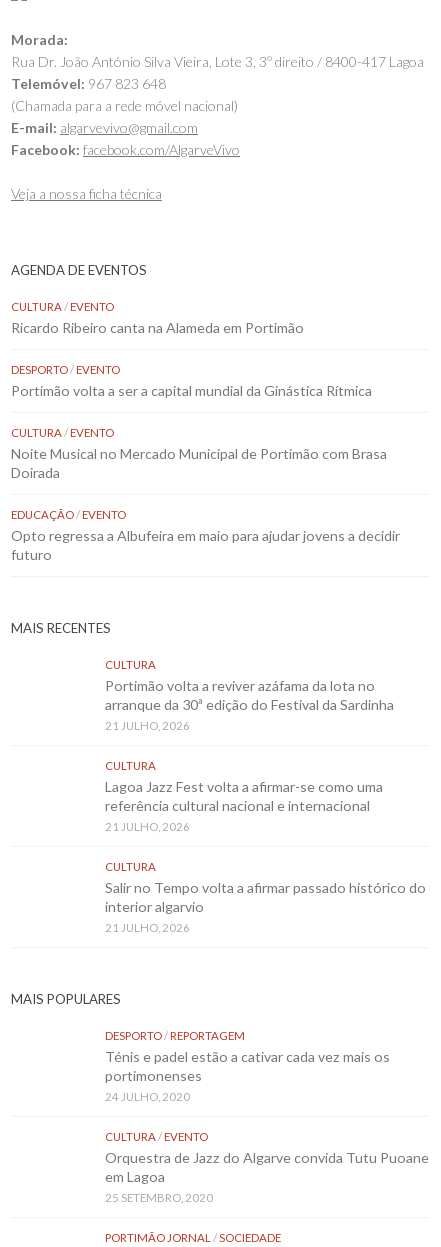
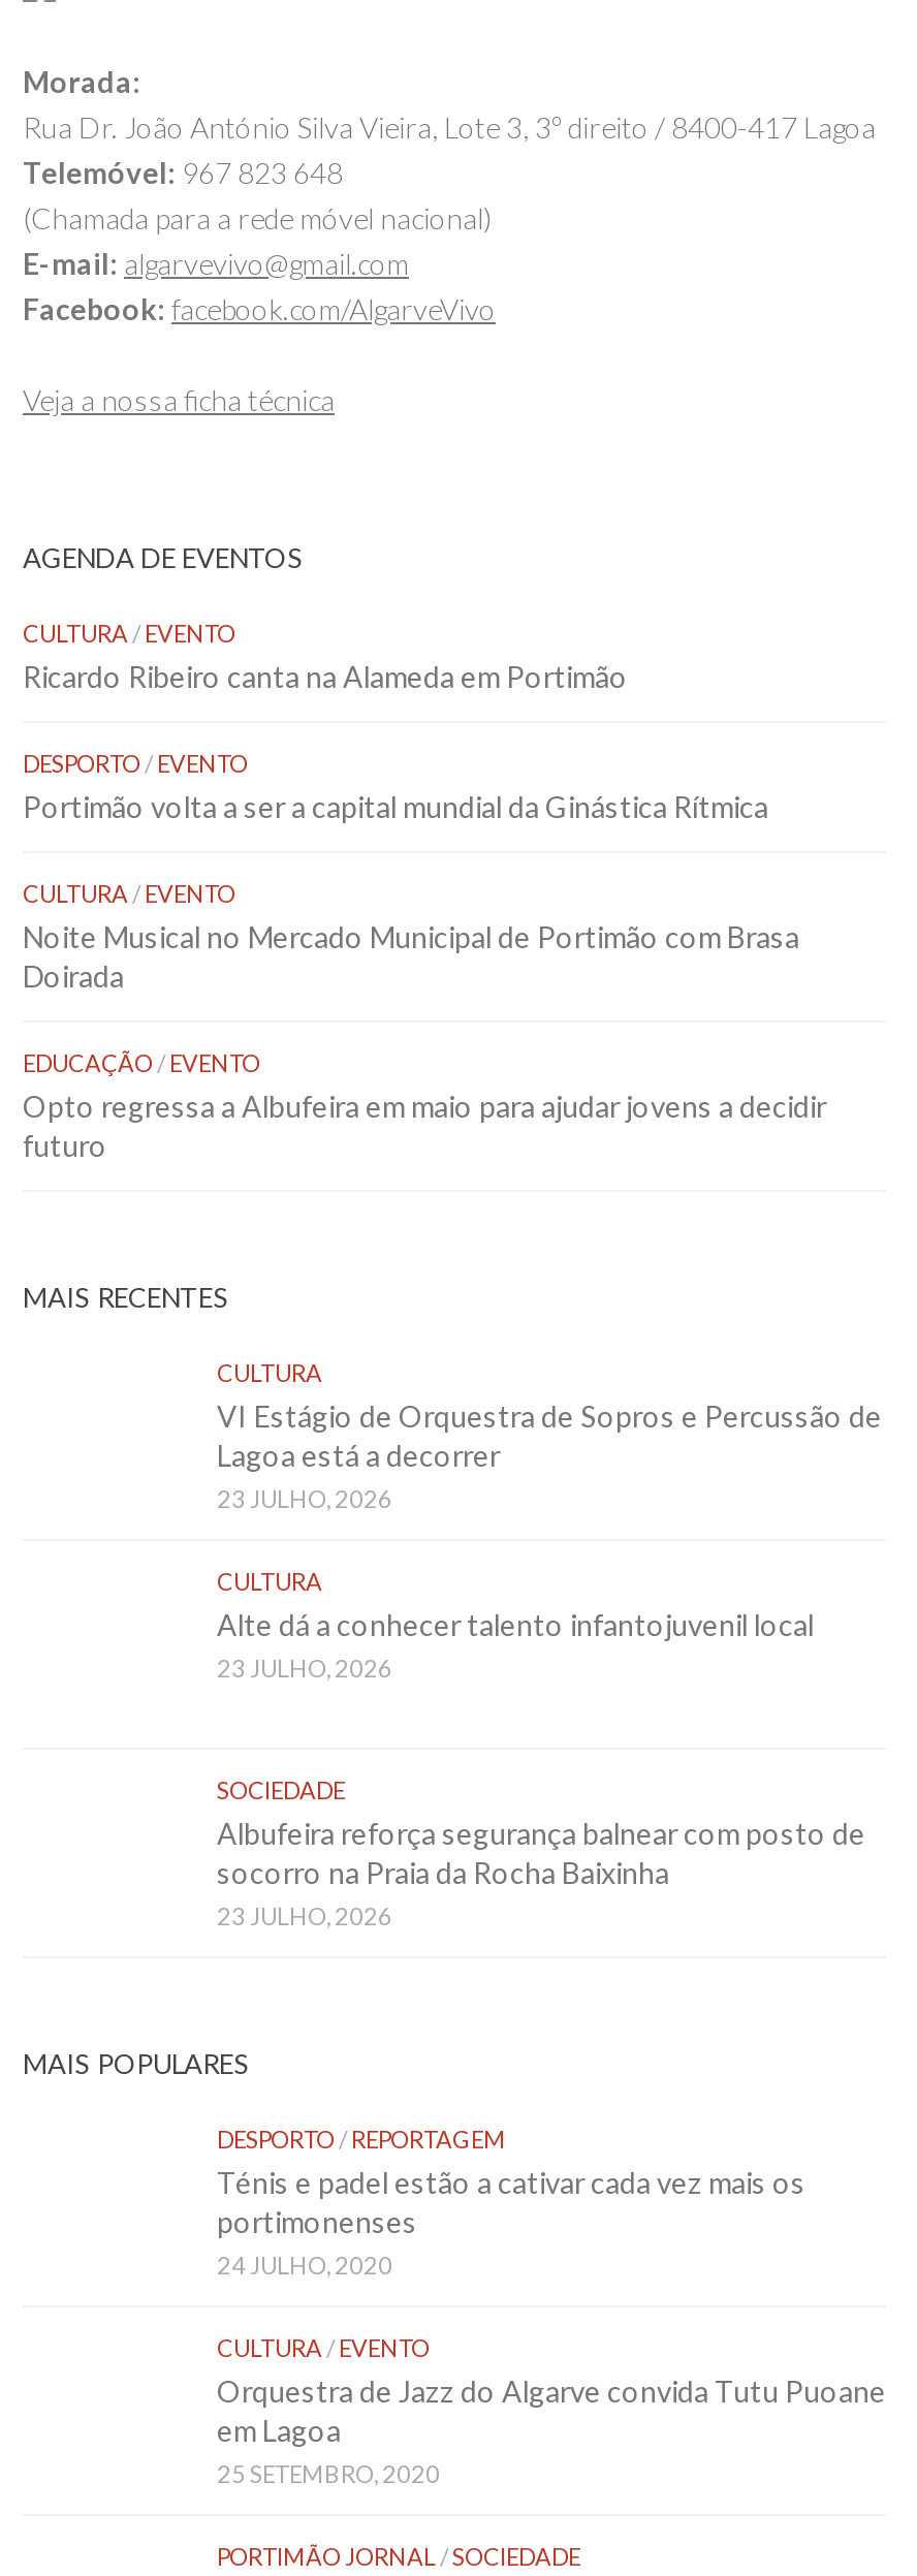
[105,677,394,732] Portimão volta a reviver azáfama da lota no | arranque da 30ª edição do Festival da Sardinha | 21 JULHO, 2026 -> [217,1398,882,1512] VI Estágio de Orquestra de Sopros e Percussão de | Lagoa está a decorrer | 23 JULHO, 2026
[105,778,383,833] Lagoa Jazz Fest volta a afirmar-se como uma | referência cultural nacional e internacional | 21 JULHO, 2026 -> [217,1607,814,1681] Alte dá a conhecer talento infantojuvenil local | 23 JULHO, 2026
[105,860,426,934] CULTURA | Salir no Tempo volta a afirmar passado histórico do | interior algarvio | 21 JULHO, 2026 -> [217,1776,865,1929] SOCIEDADE | Albufeira reforça segurança balnear com posto de | socorro na Praia da Rocha Baixinha | 23 JULHO, 2026

